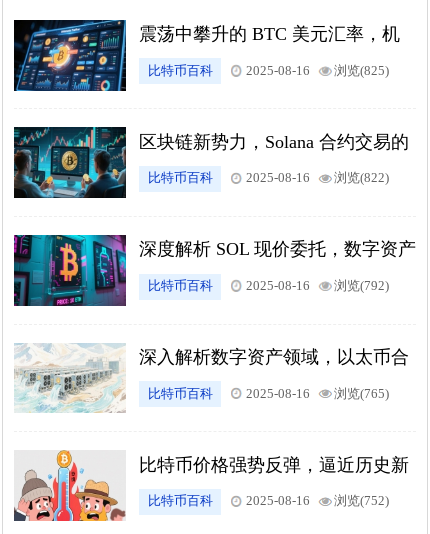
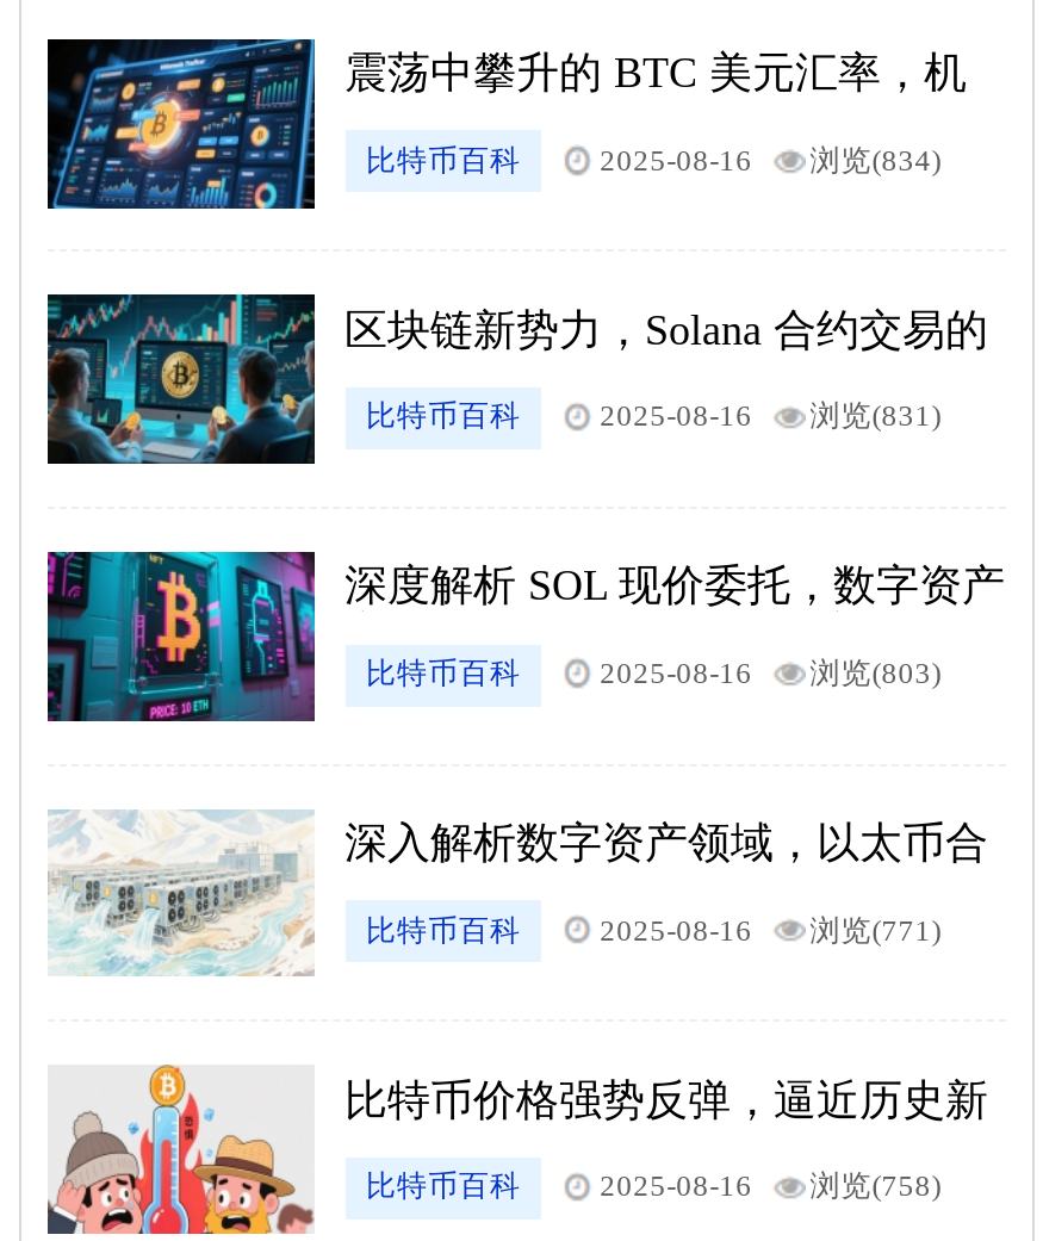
[246,64,389,78] 2025-08-16 浏览(825) -> [600,144,941,177] 2025-08-16 浏览(834)
[246,171,389,185] 2025-08-16 浏览(822) -> [600,400,941,434] 2025-08-16 浏览(831)
[246,279,389,293] 2025-08-16 浏览(792) -> [600,657,941,690] 2025-08-16 浏览(803)
[246,387,389,401] 2025-08-16 浏览(765) -> [600,914,941,947] 2025-08-16 浏览(771)
[246,494,389,508] 2025-08-16 浏览(752) -> [600,1170,941,1204] 2025-08-16 浏览(758)

